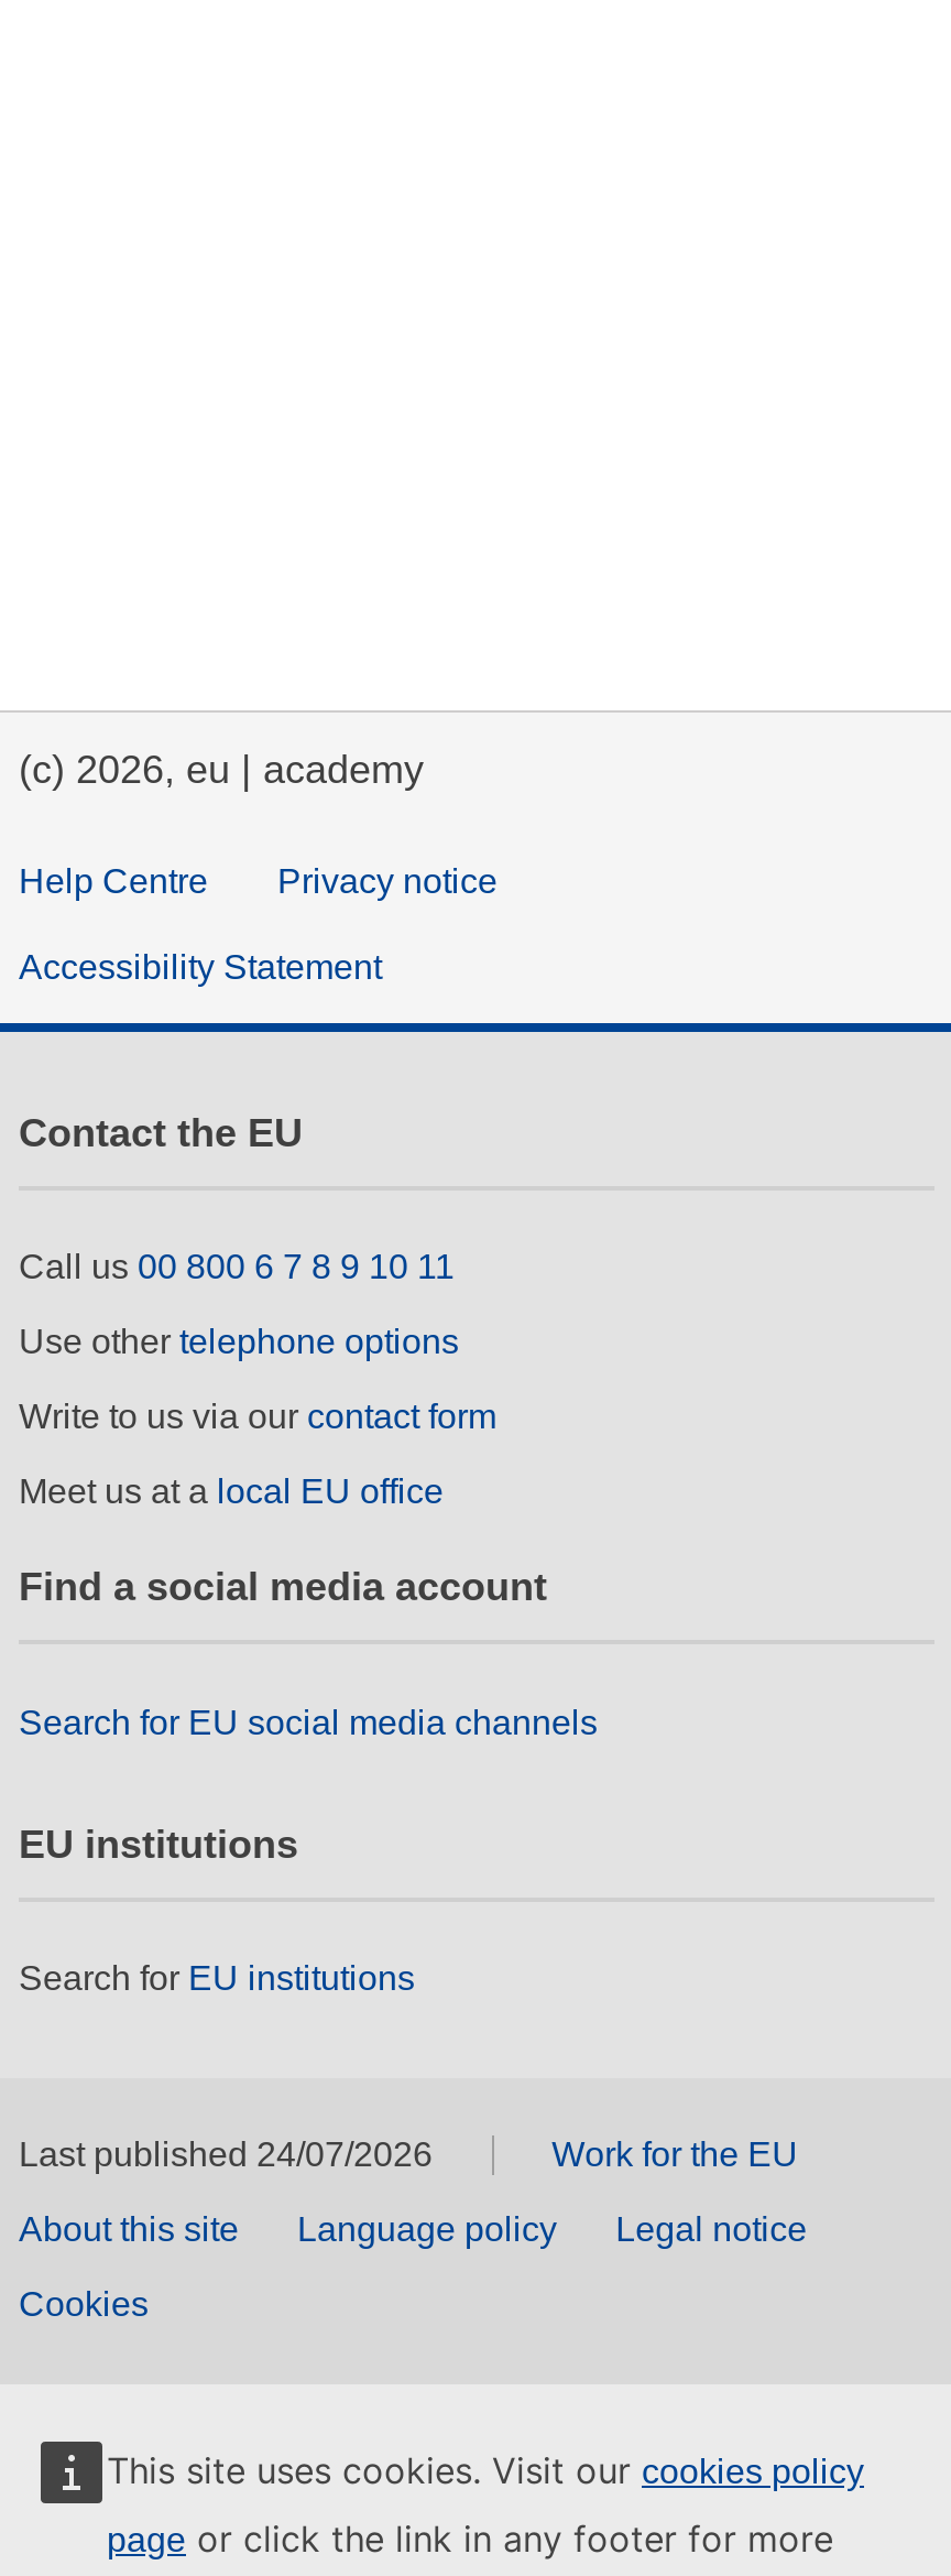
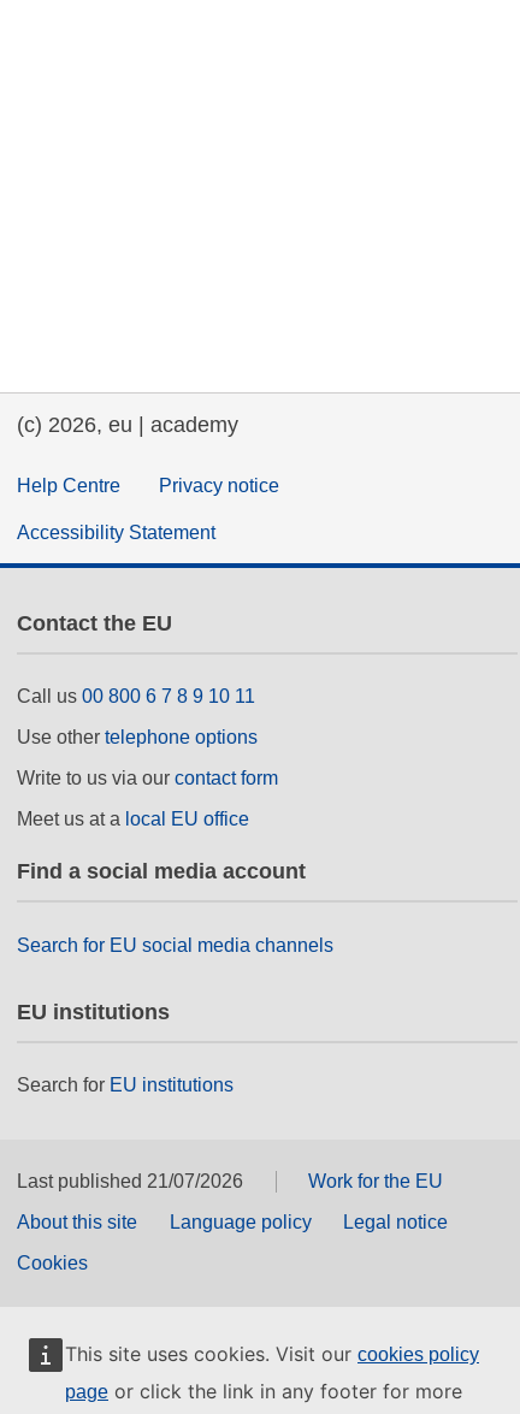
[19,2137,433,2174] Last published 24/07/2026 -> [17,1172,243,1192] Last published 21/07/2026

